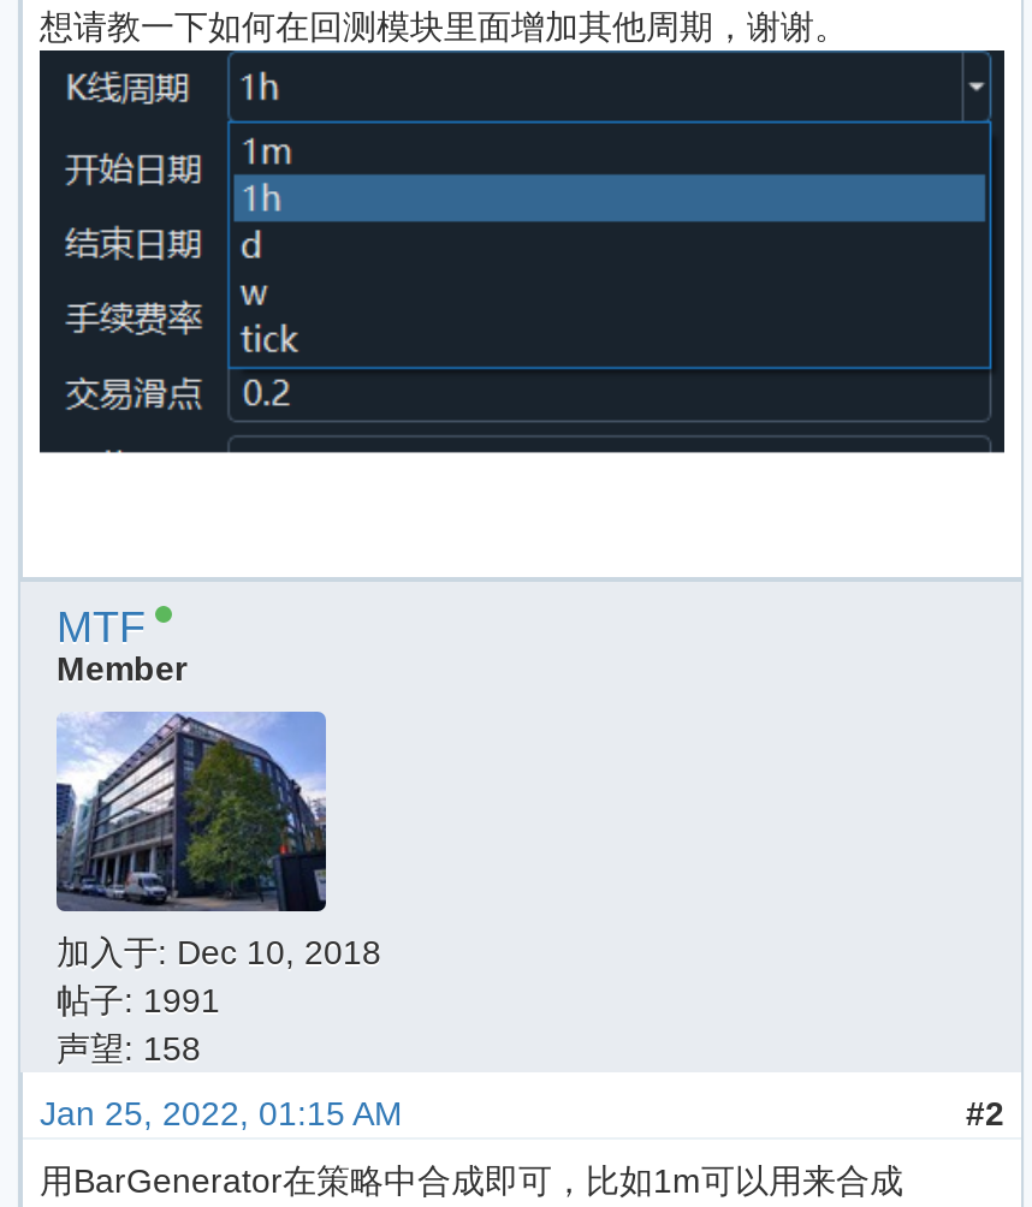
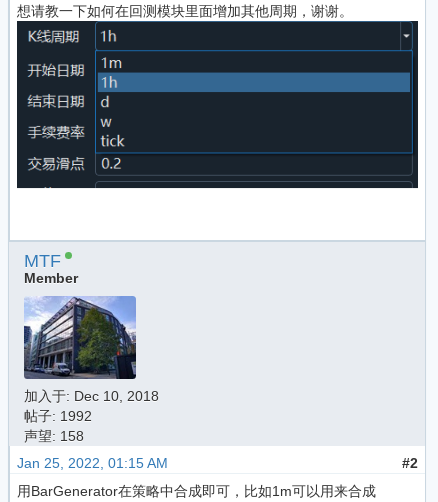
[57,982,220,1020] 帖子: 1991 -> [24,408,92,424] 帖子: 1992

